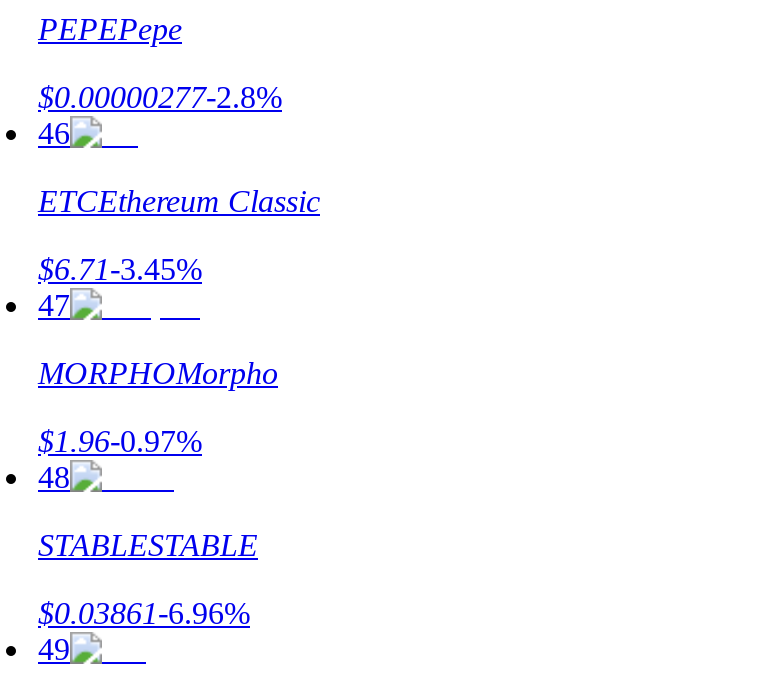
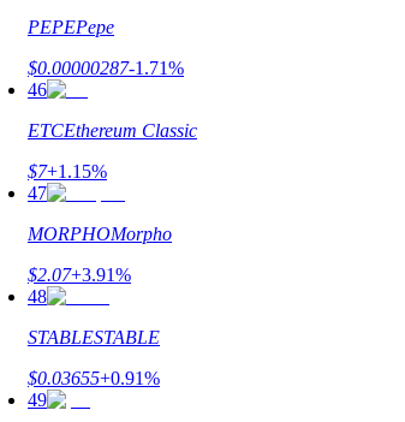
[38,79,282,113] $0.00000277-2.8% -> [28,57,184,78] $0.00000287-1.71%
[38,251,202,285] $6.71-3.45% -> [28,161,107,181] $7+ 1.15%
[38,423,202,457] $1.96-0.97% -> [28,264,131,284] $2.07+3.91%
[38,595,250,629] $0.03861-6.96% -> [28,367,160,388] $0.03655+0.91%

